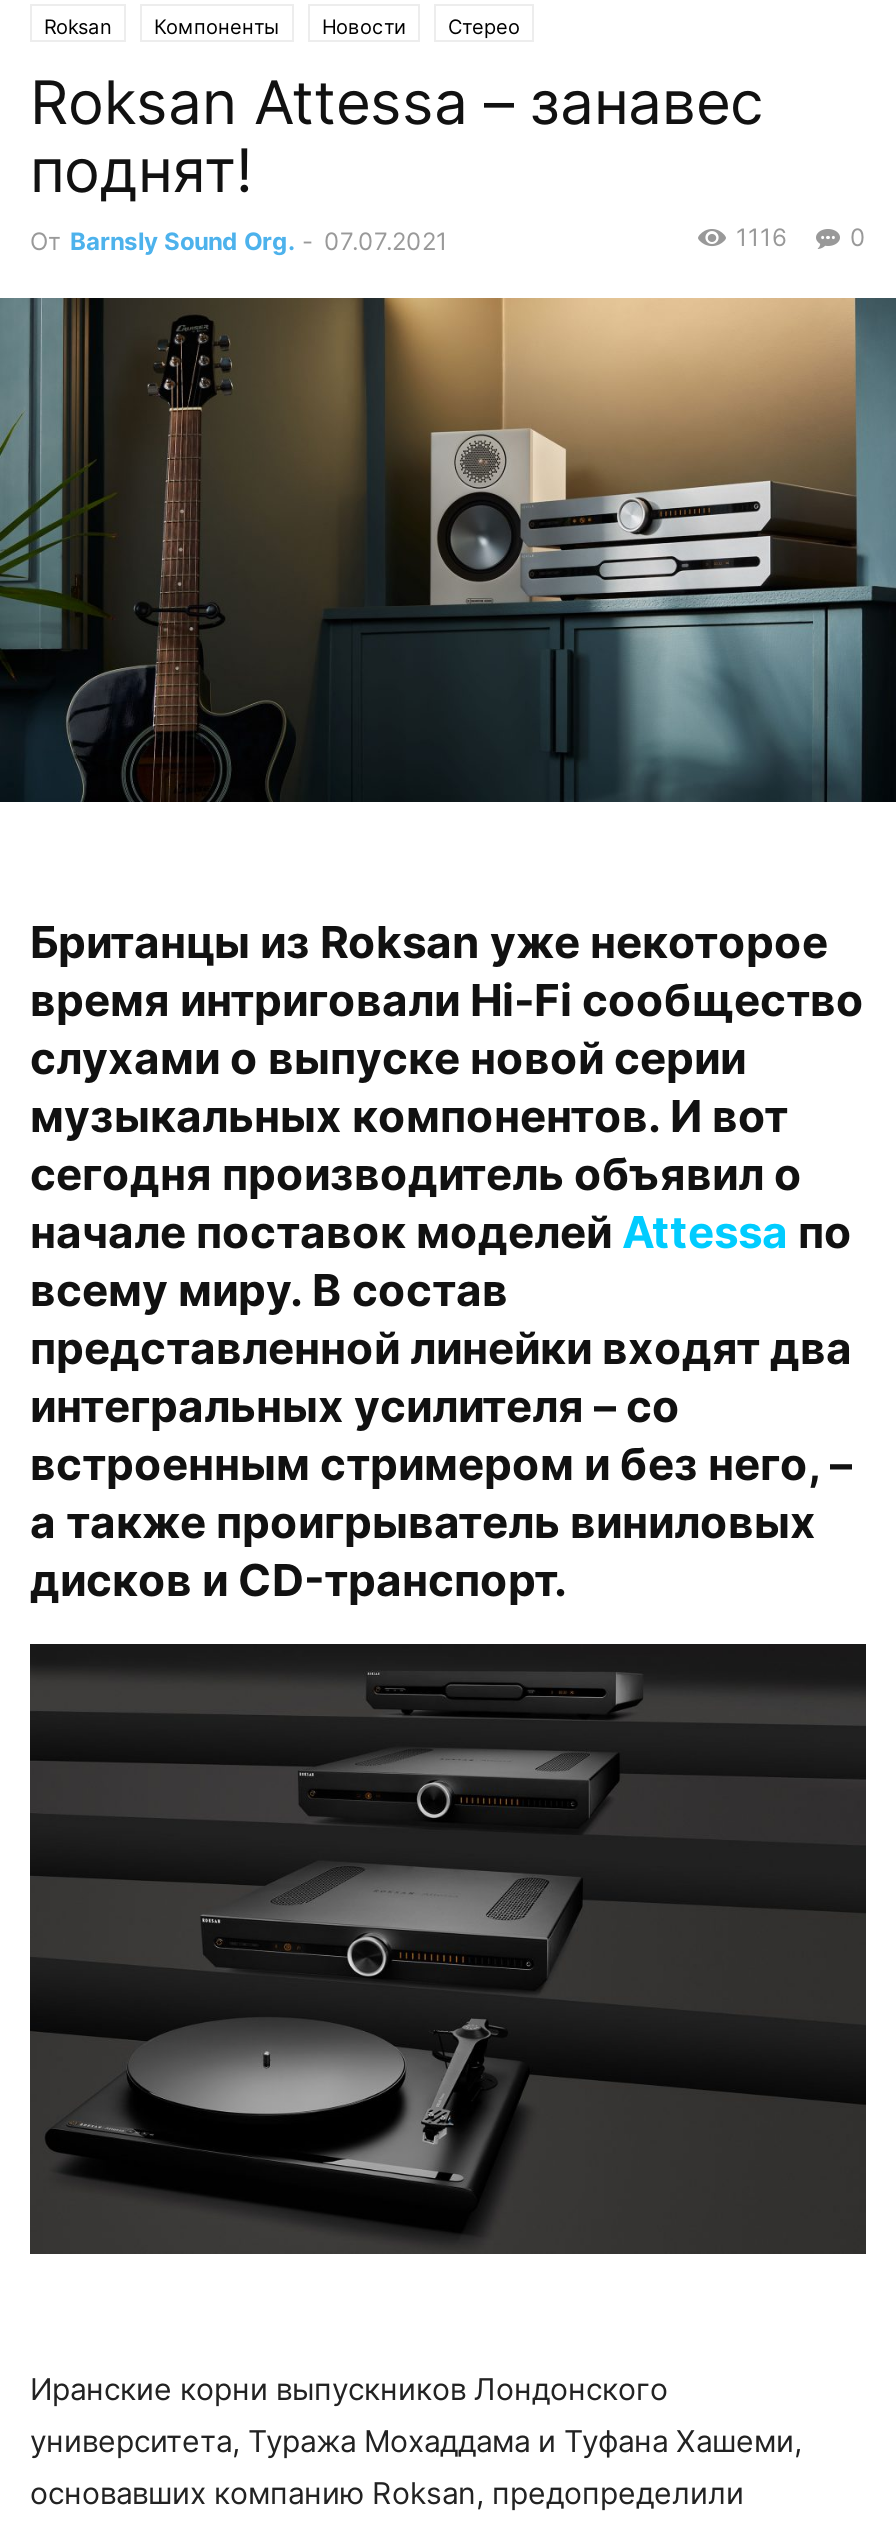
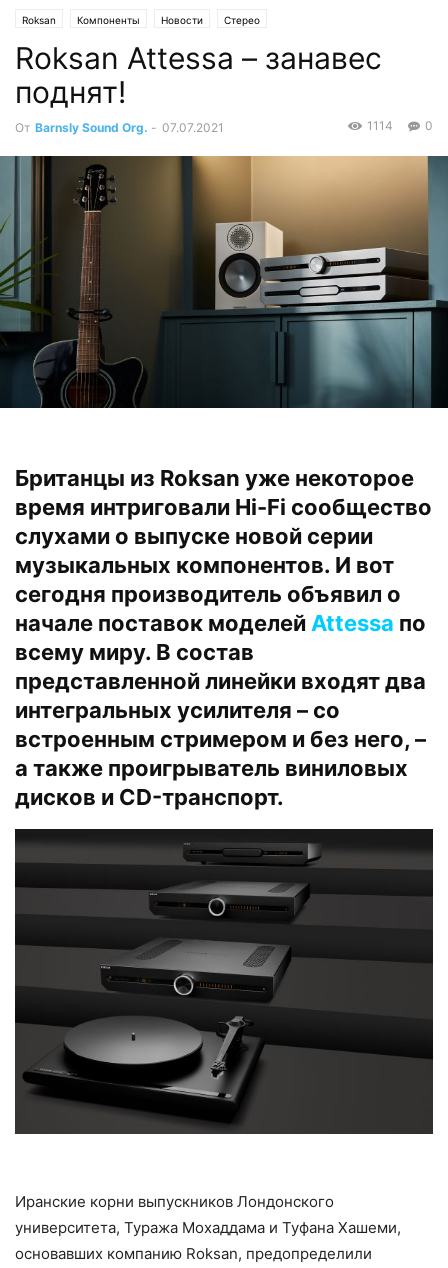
[736,222,786,252] 1116 -> [367,118,393,133] 1114

